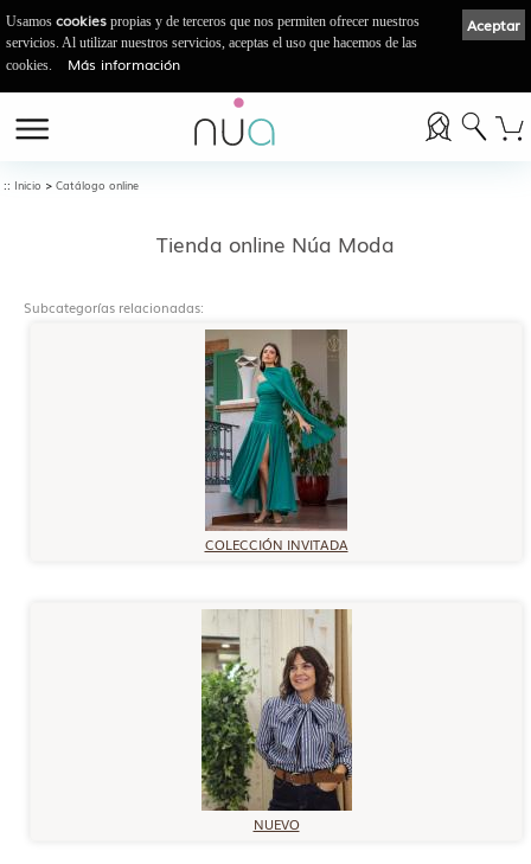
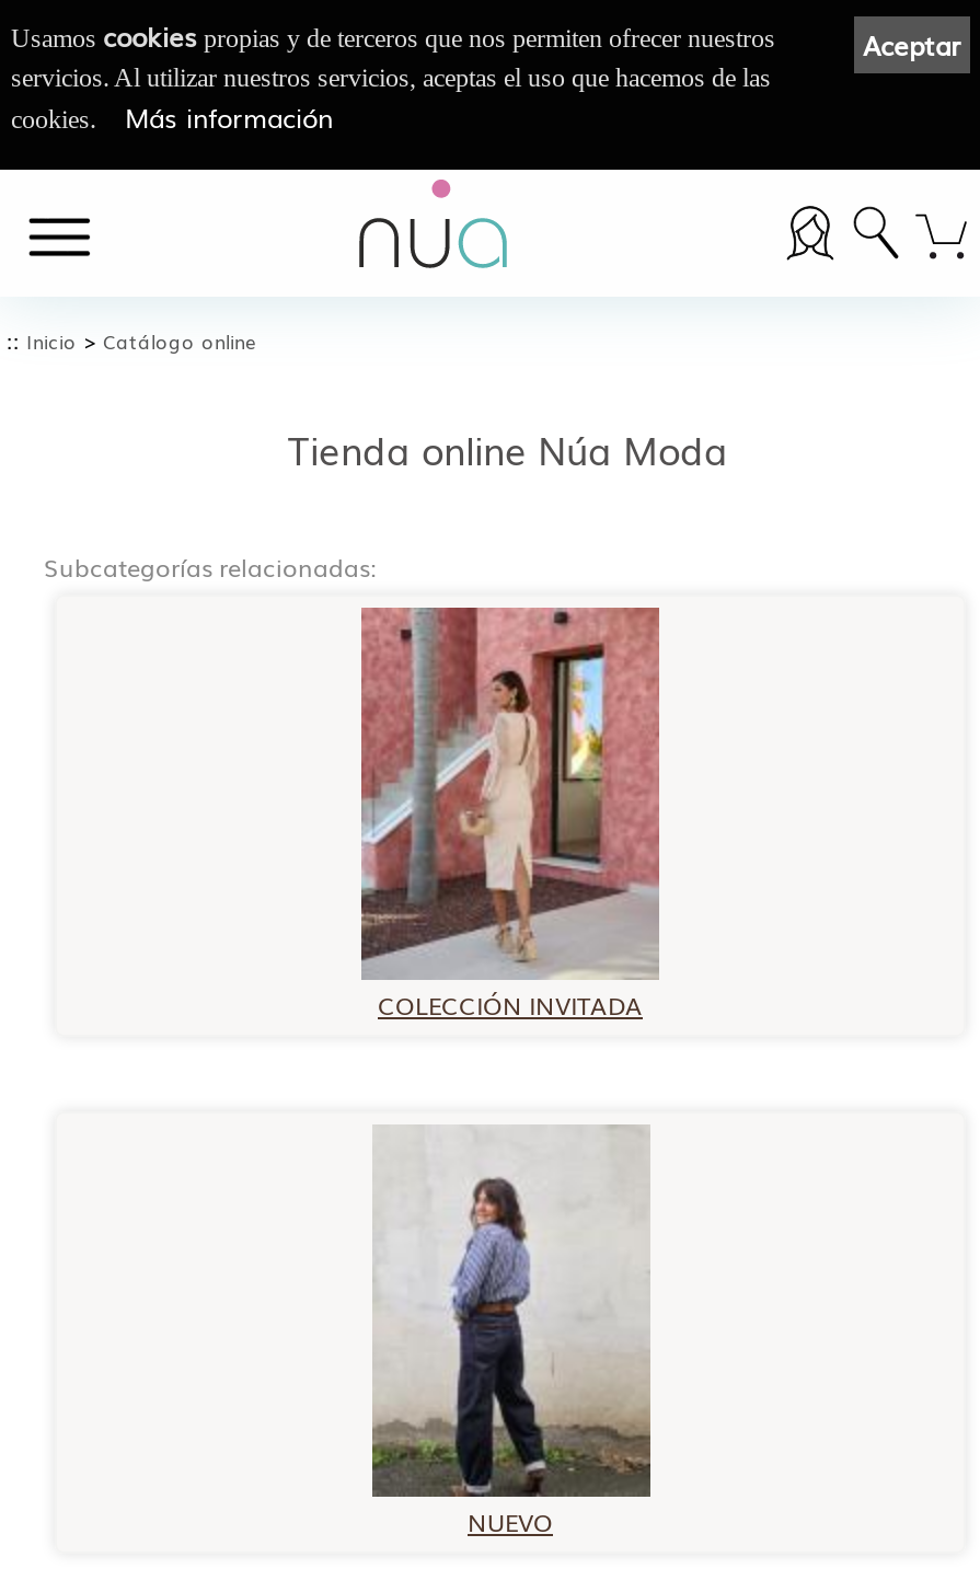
[196,329,357,531] [image] -> [359,605,661,980] [image]
[200,609,352,811] [image] -> [372,1127,650,1497] [image]

